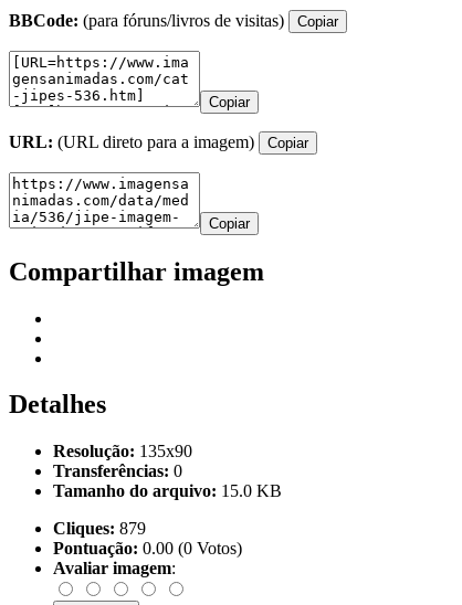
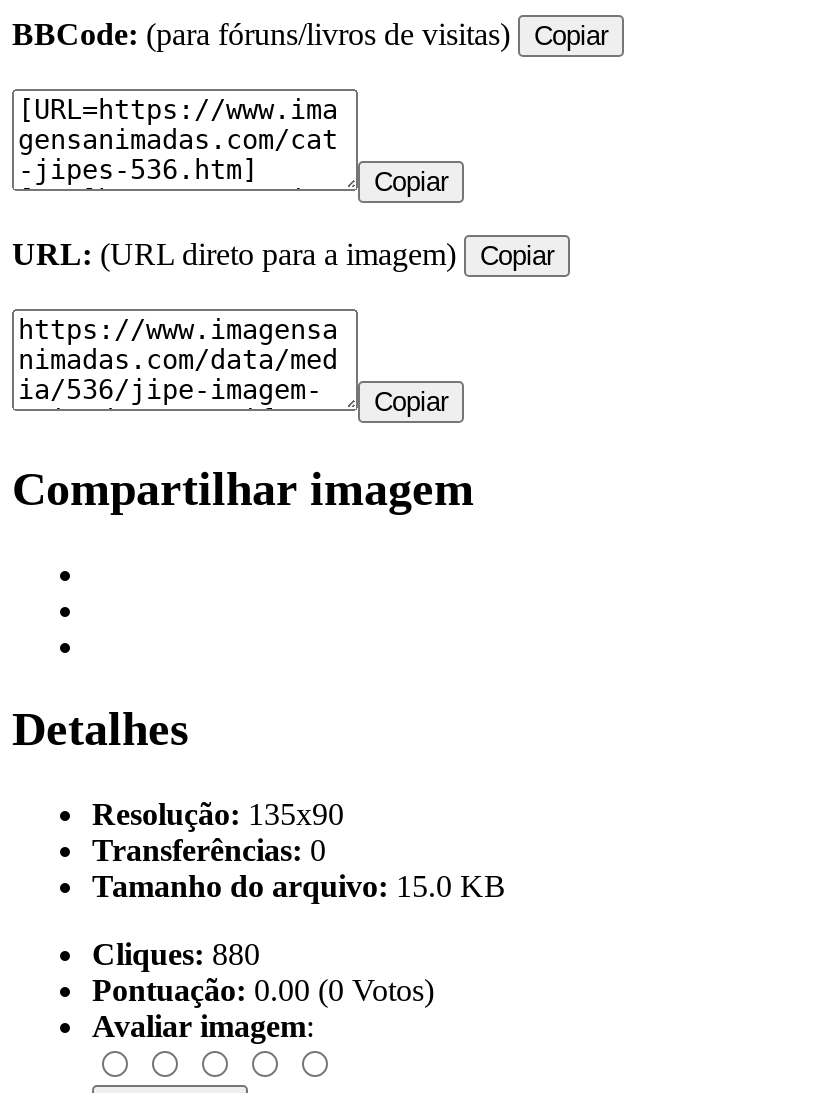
[53,519,146,538] Cliques: 879 -> [92,938,260,972] Cliques: 880

